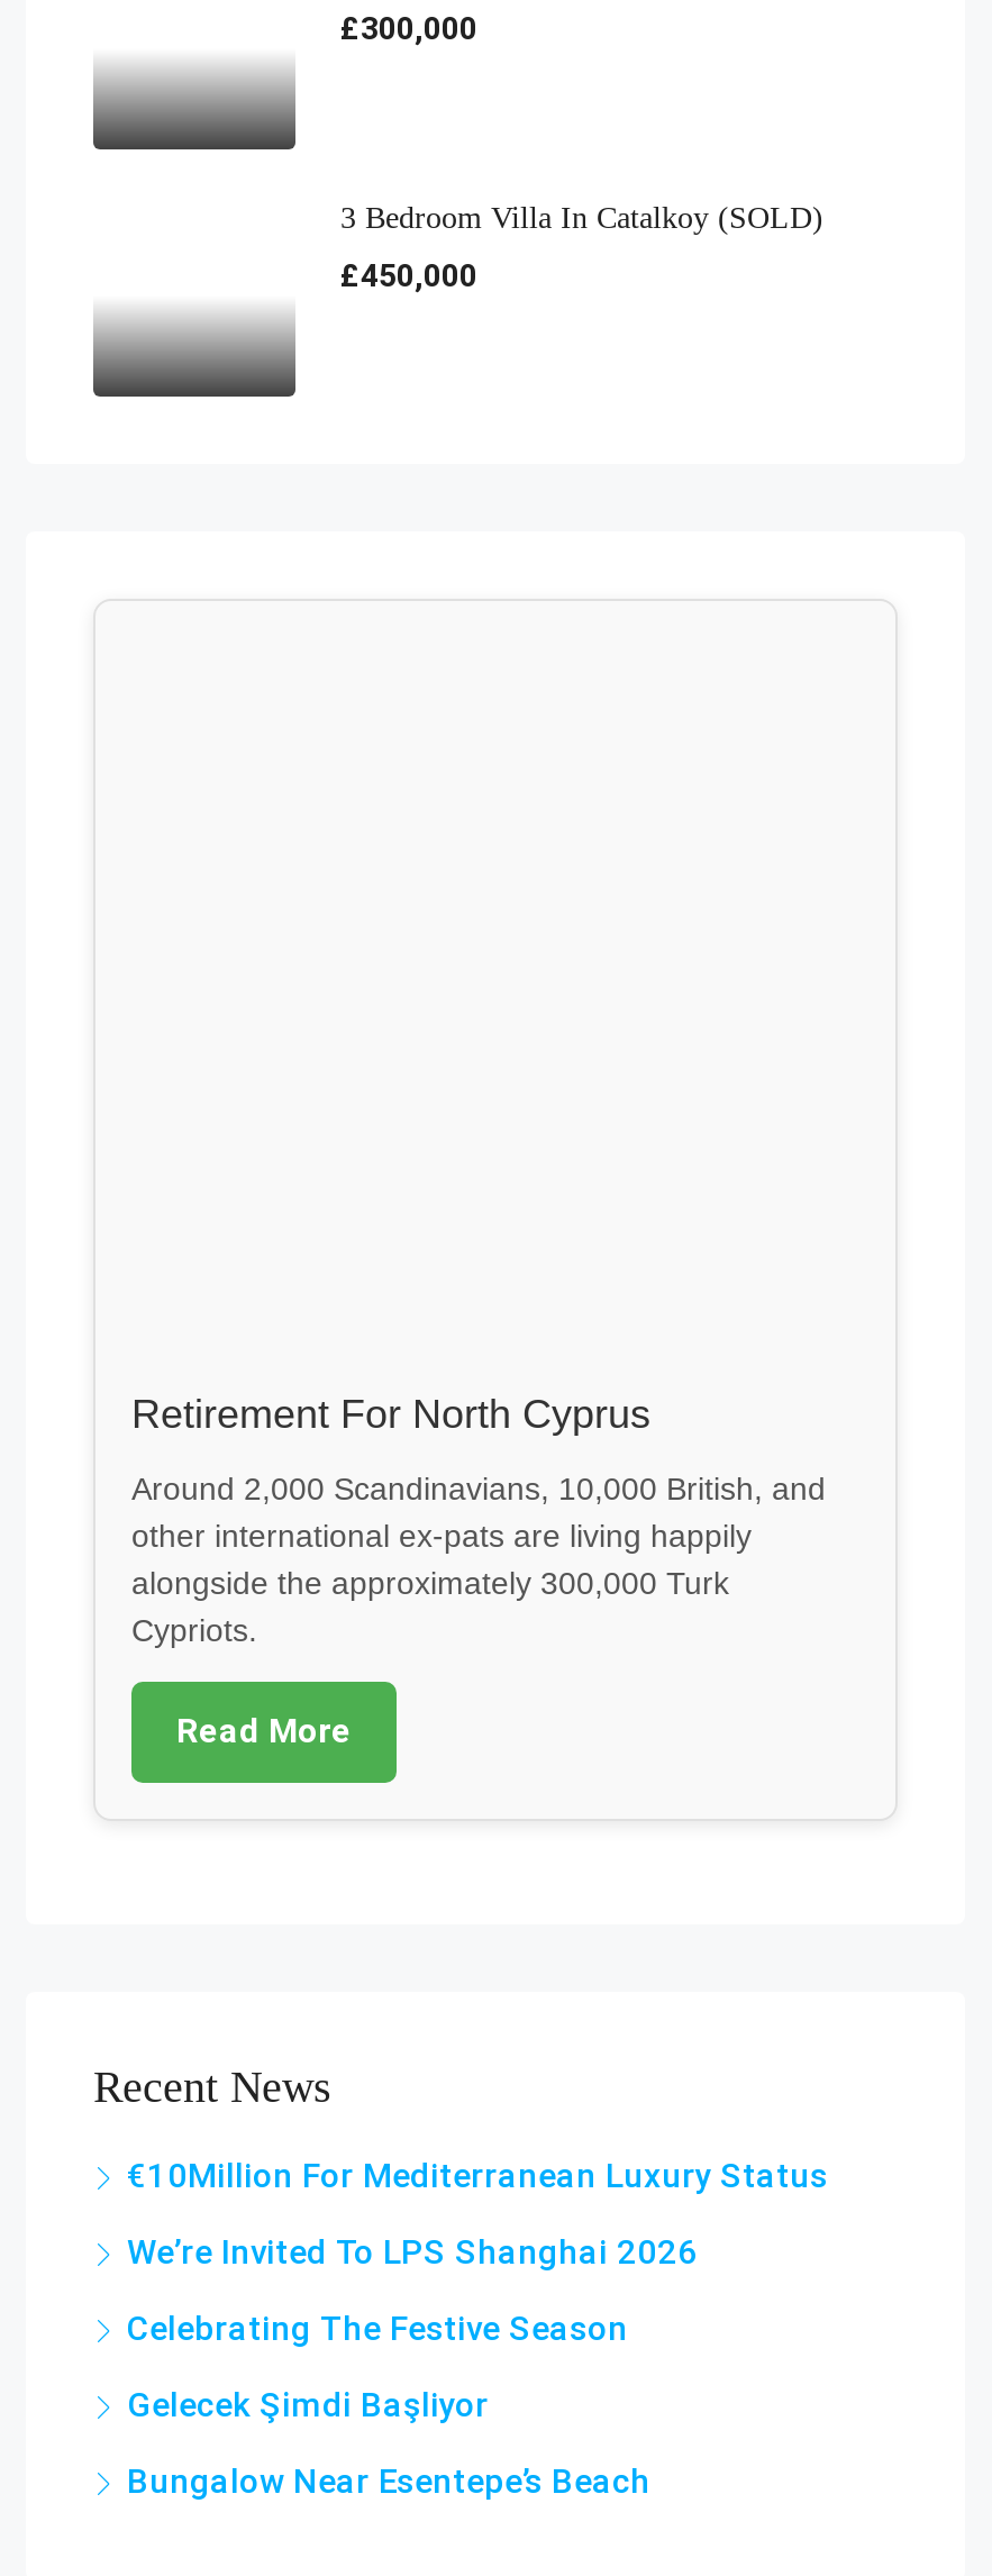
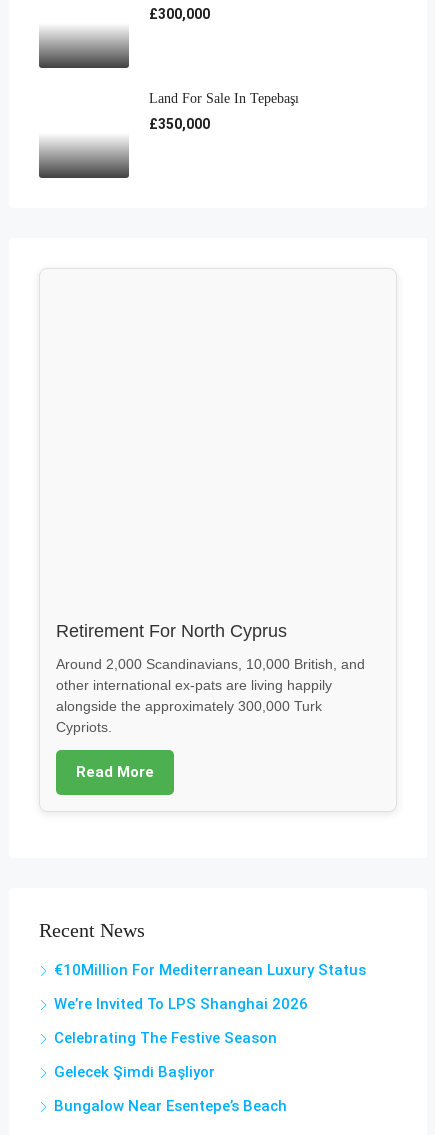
[340,201,823,235] 3 Bedroom Villa In Catalkoy (SOLD) -> [149,91,299,106] Land For Sale In Tepebaşı
[340,257,477,293] £450,000 -> [149,116,210,132] £350,000

